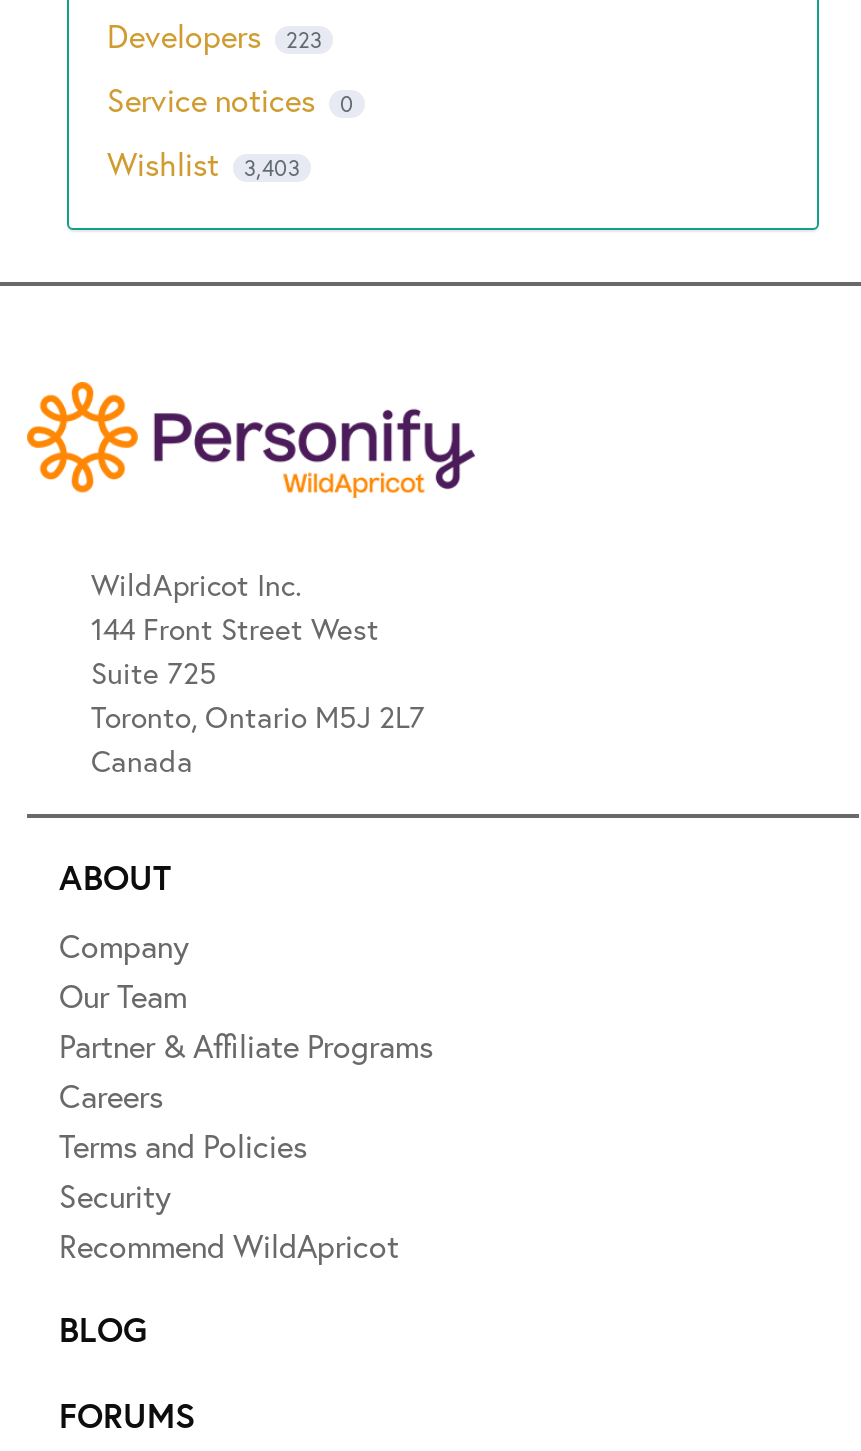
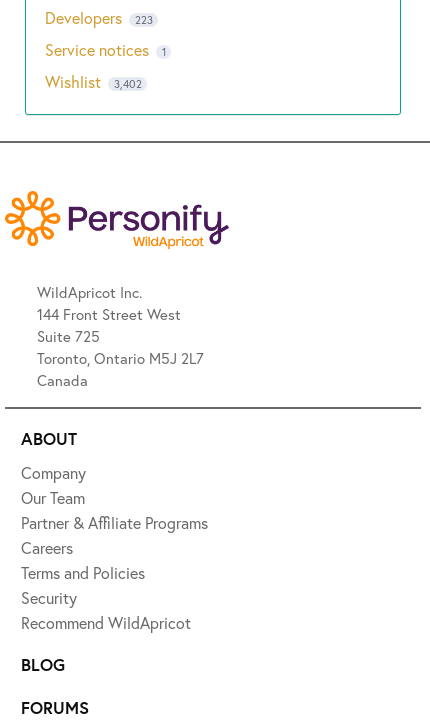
[107,78,354,120] Service notices 0 -> [45,39,165,60] Service notices 1
[107,142,300,184] Wishlist 3,403 -> [45,71,141,92] Wishlist 3,402

